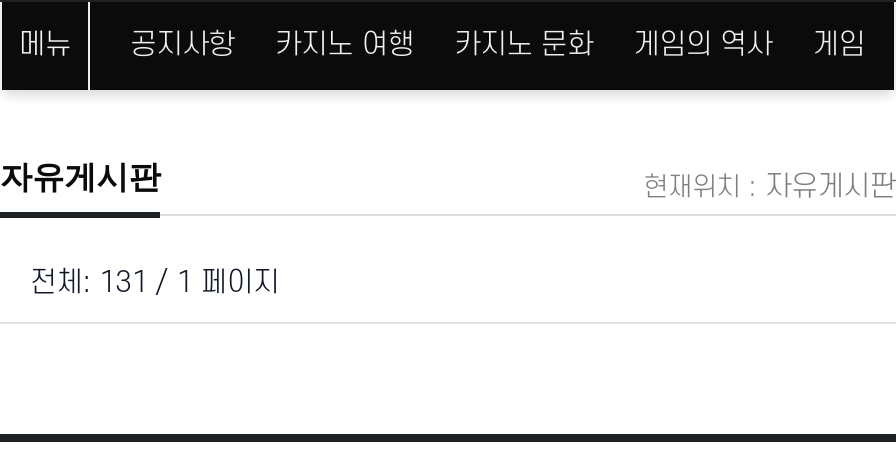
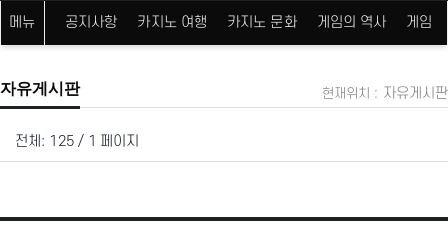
[30,266,279,300] 전체: 131 / 1 페이지 -> [15,133,139,150] 전체: 125 / 1 페이지

